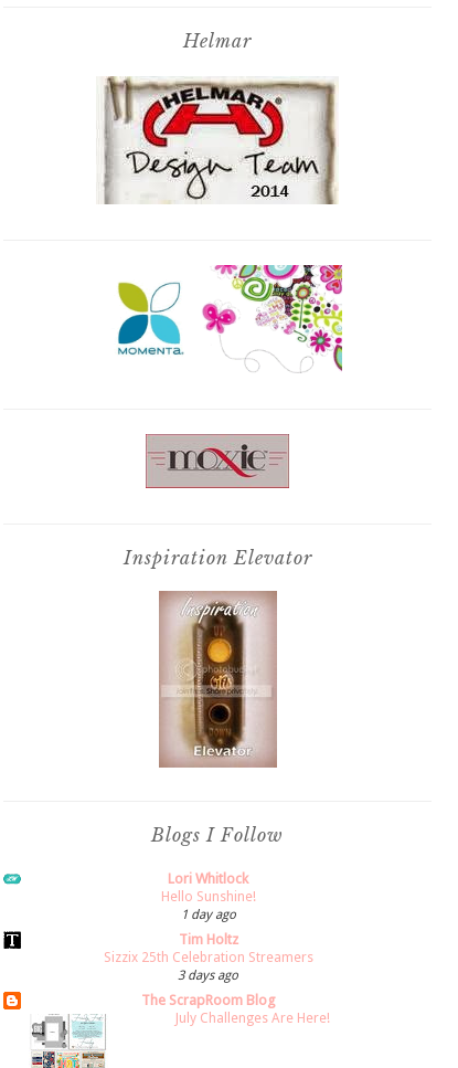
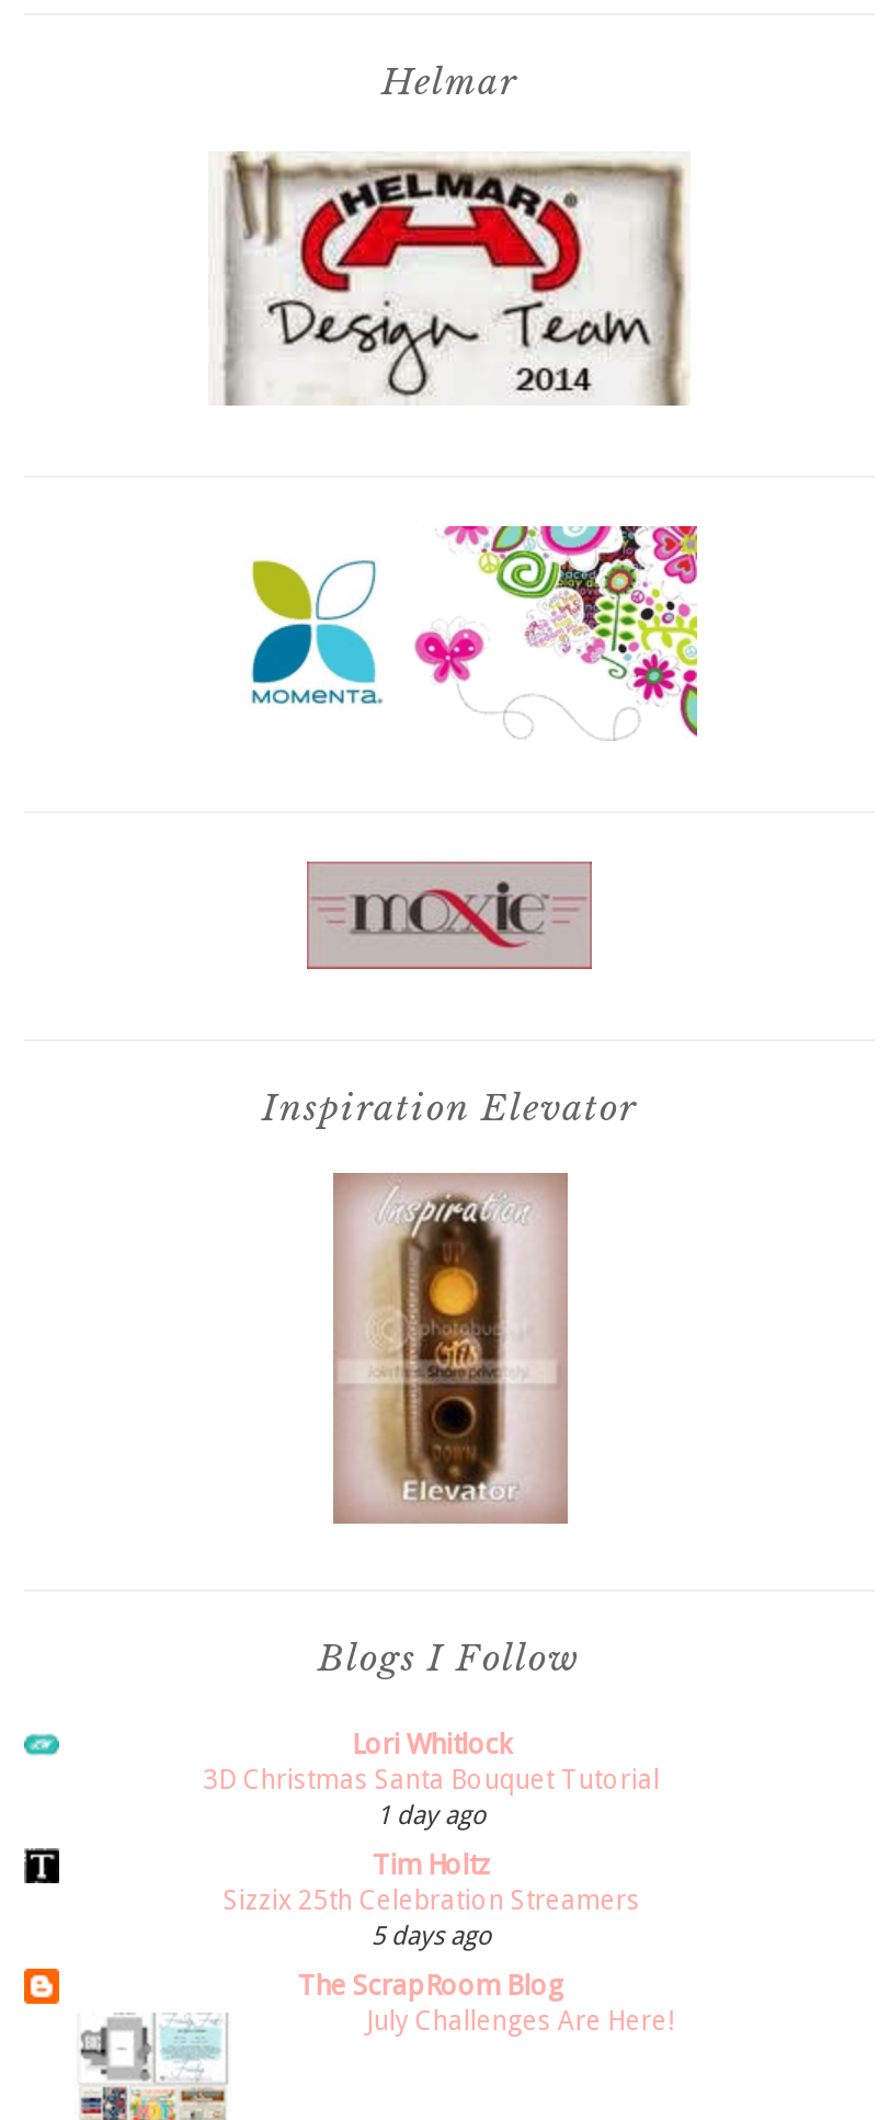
[200,303,237,343] [image] -> [412,603,487,684] [image]
[161,889,256,905] Hello Sunshine! -> [204,1765,660,1796] 3D Christmas Santa Bouquet Tutorial
[178,967,239,983] 3 days ago -> [371,1920,492,1951] 5 days ago

